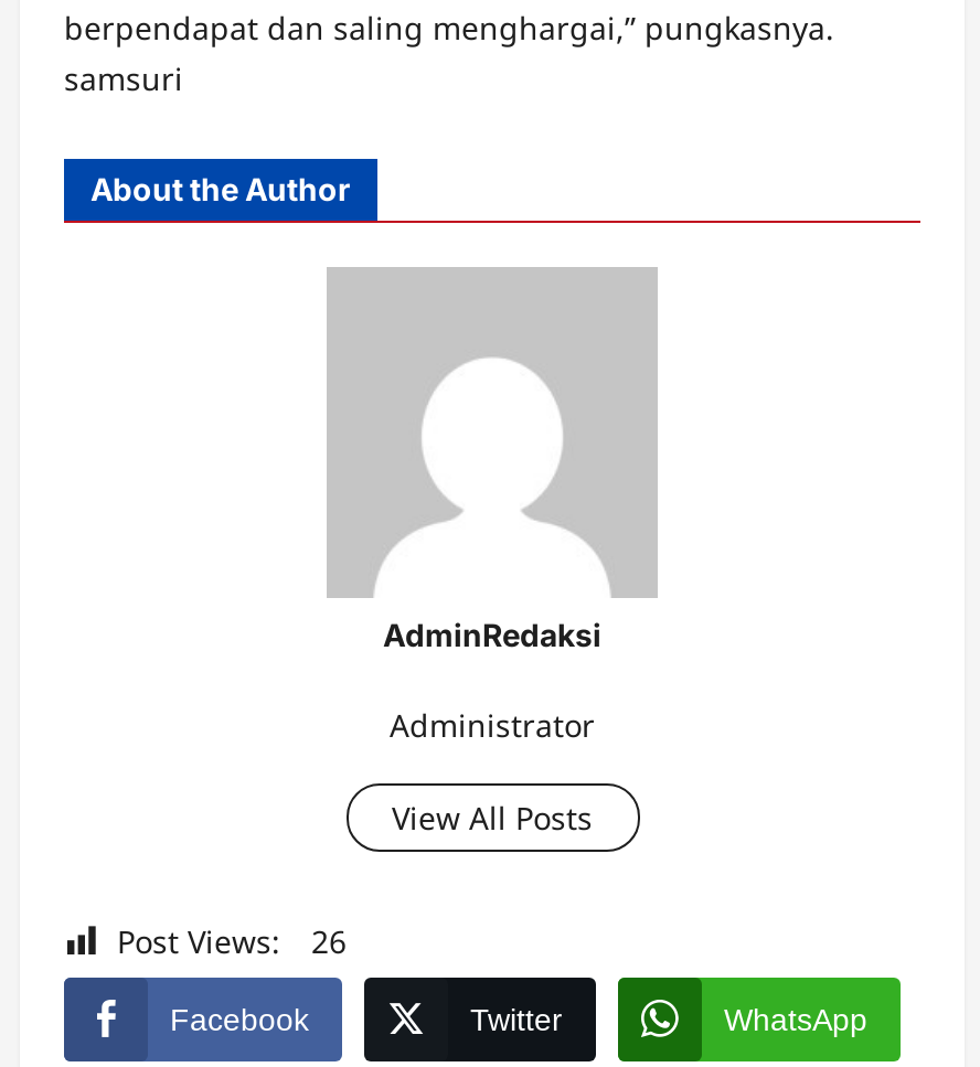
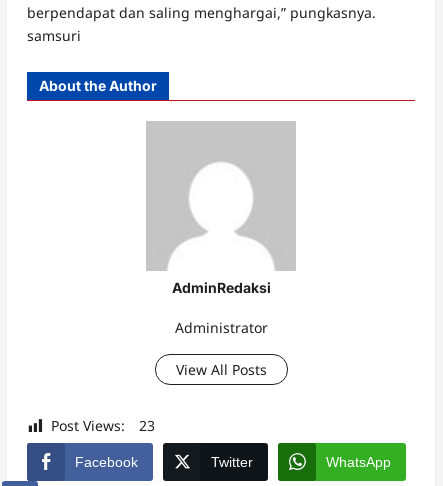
[117,919,347,961] Post Views: 26 -> [51,416,155,435] Post Views: 23

